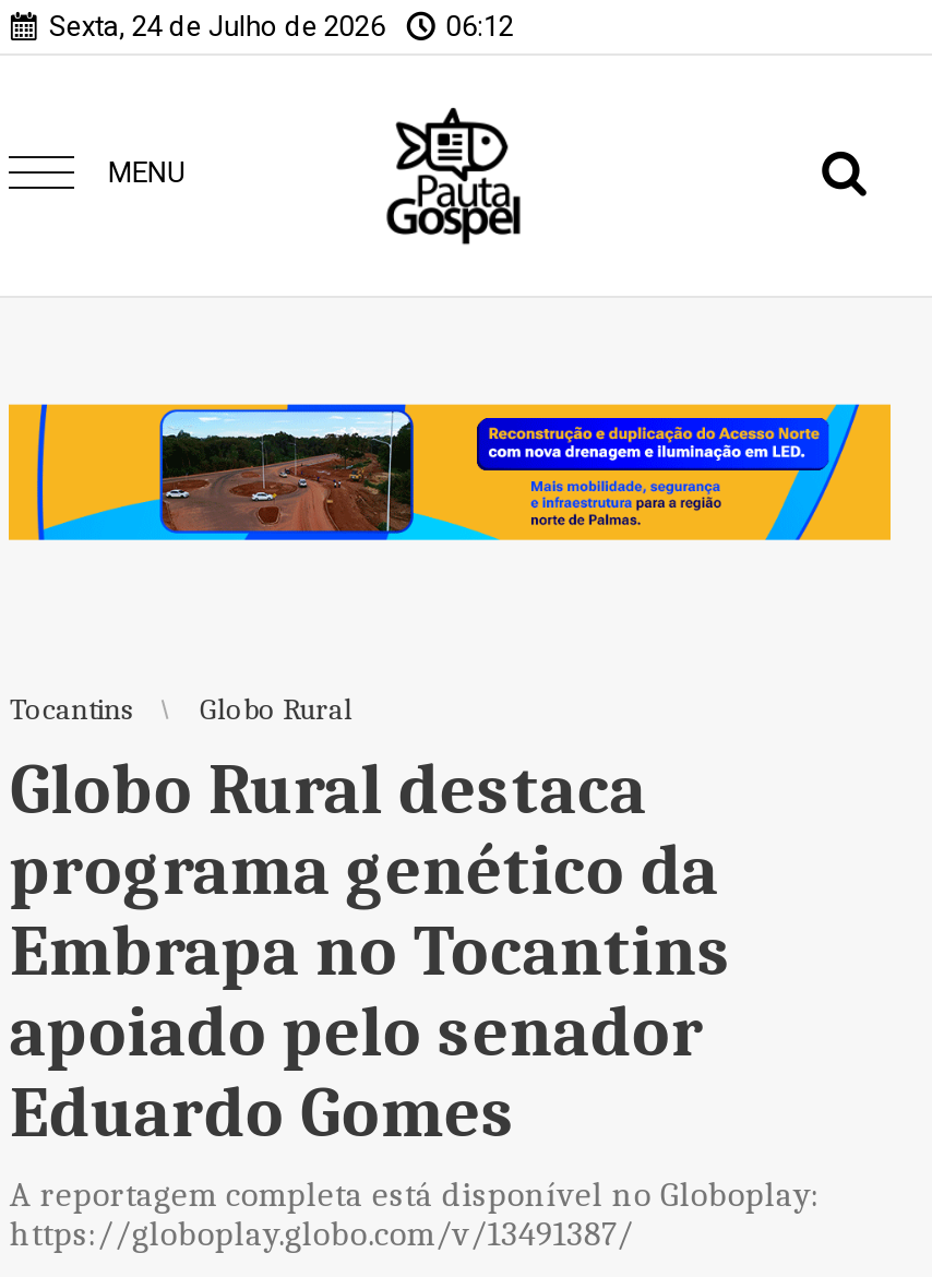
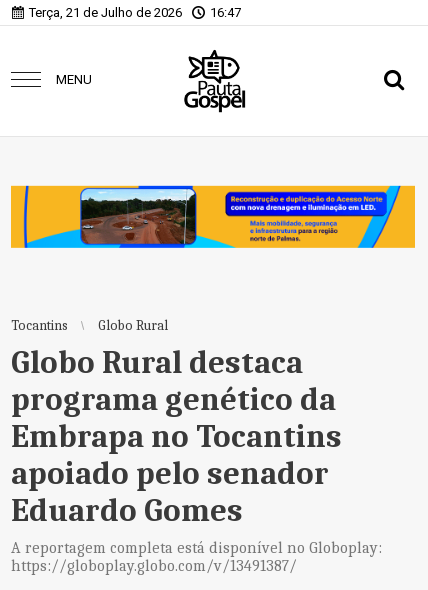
[49,10,385,43] Sexta, 24 de Julho de 2026 -> [29,5,182,20] Terça, 21 de Julho de 2026
[446,10,514,43] 06:12 -> [210,5,241,20] 16:47

